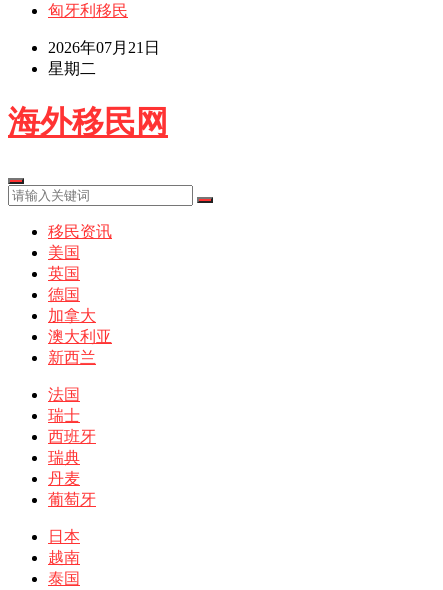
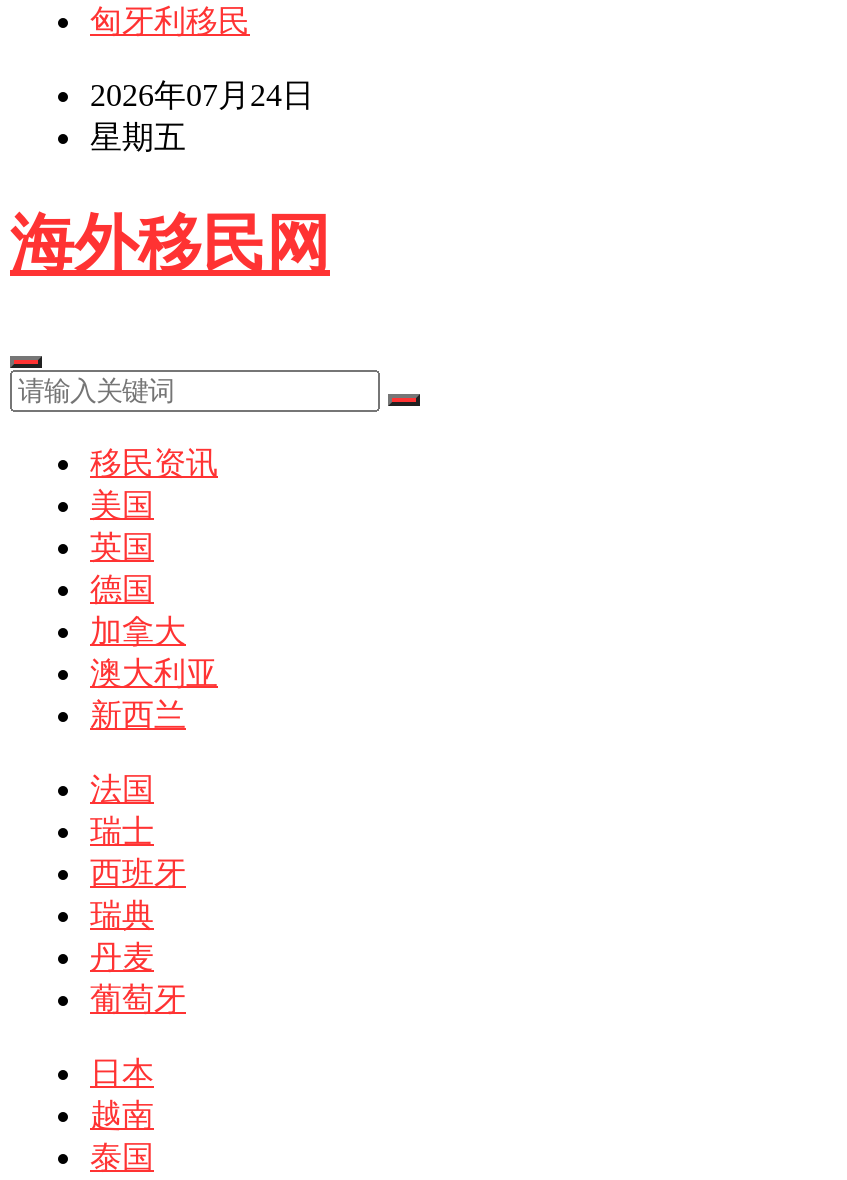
[48,39,160,56] 2026年07月21日 -> [90,78,314,112] 2026年07月24日
[48,60,96,77] 星期二 -> [90,120,186,154] 星期五

